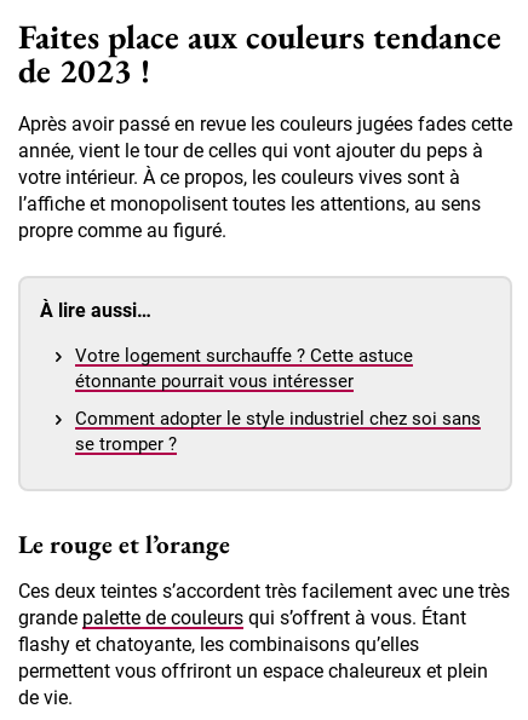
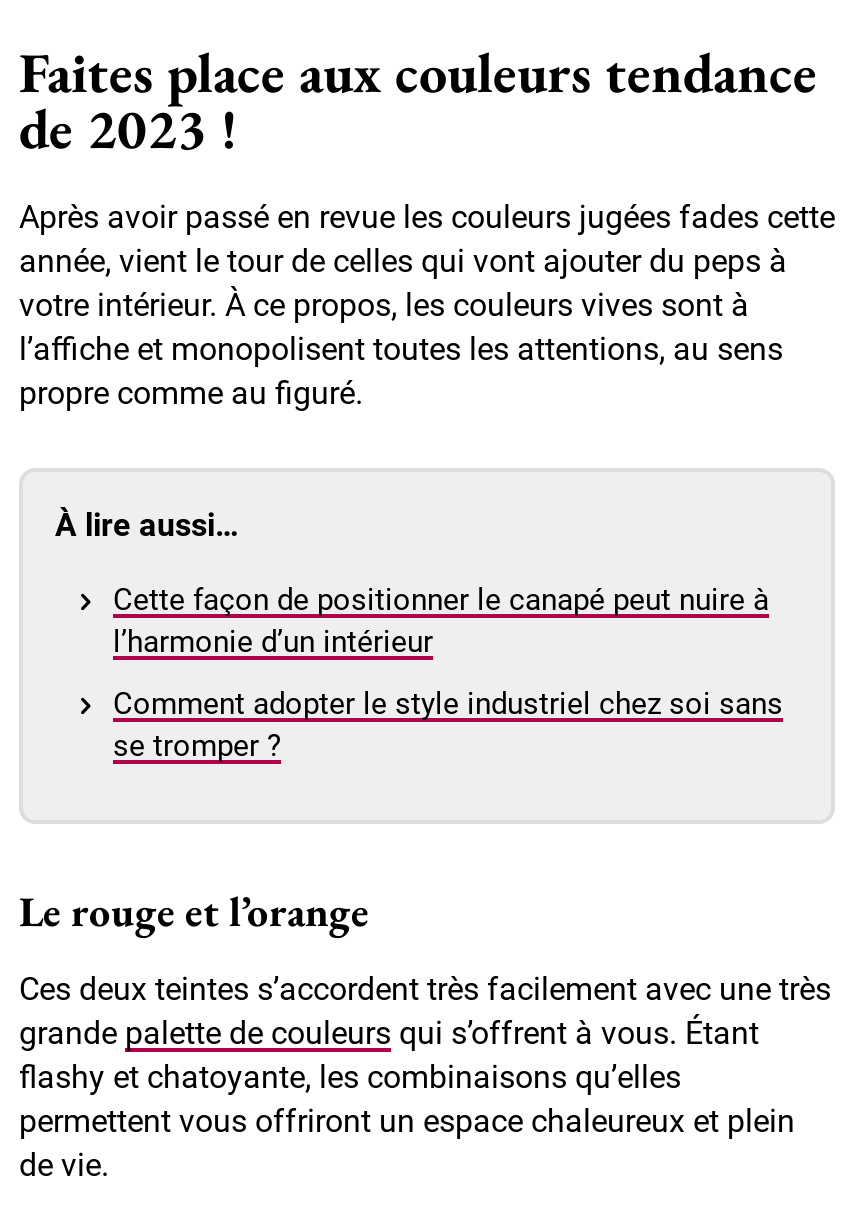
[75,345,413,392] Votre logement surchauffe ? Cette astuce | étonnante pourrait vous intéresser -> [113,582,769,660] Cette façon de positionner le canapé peut nuire à | l’harmonie d’un intérieur

